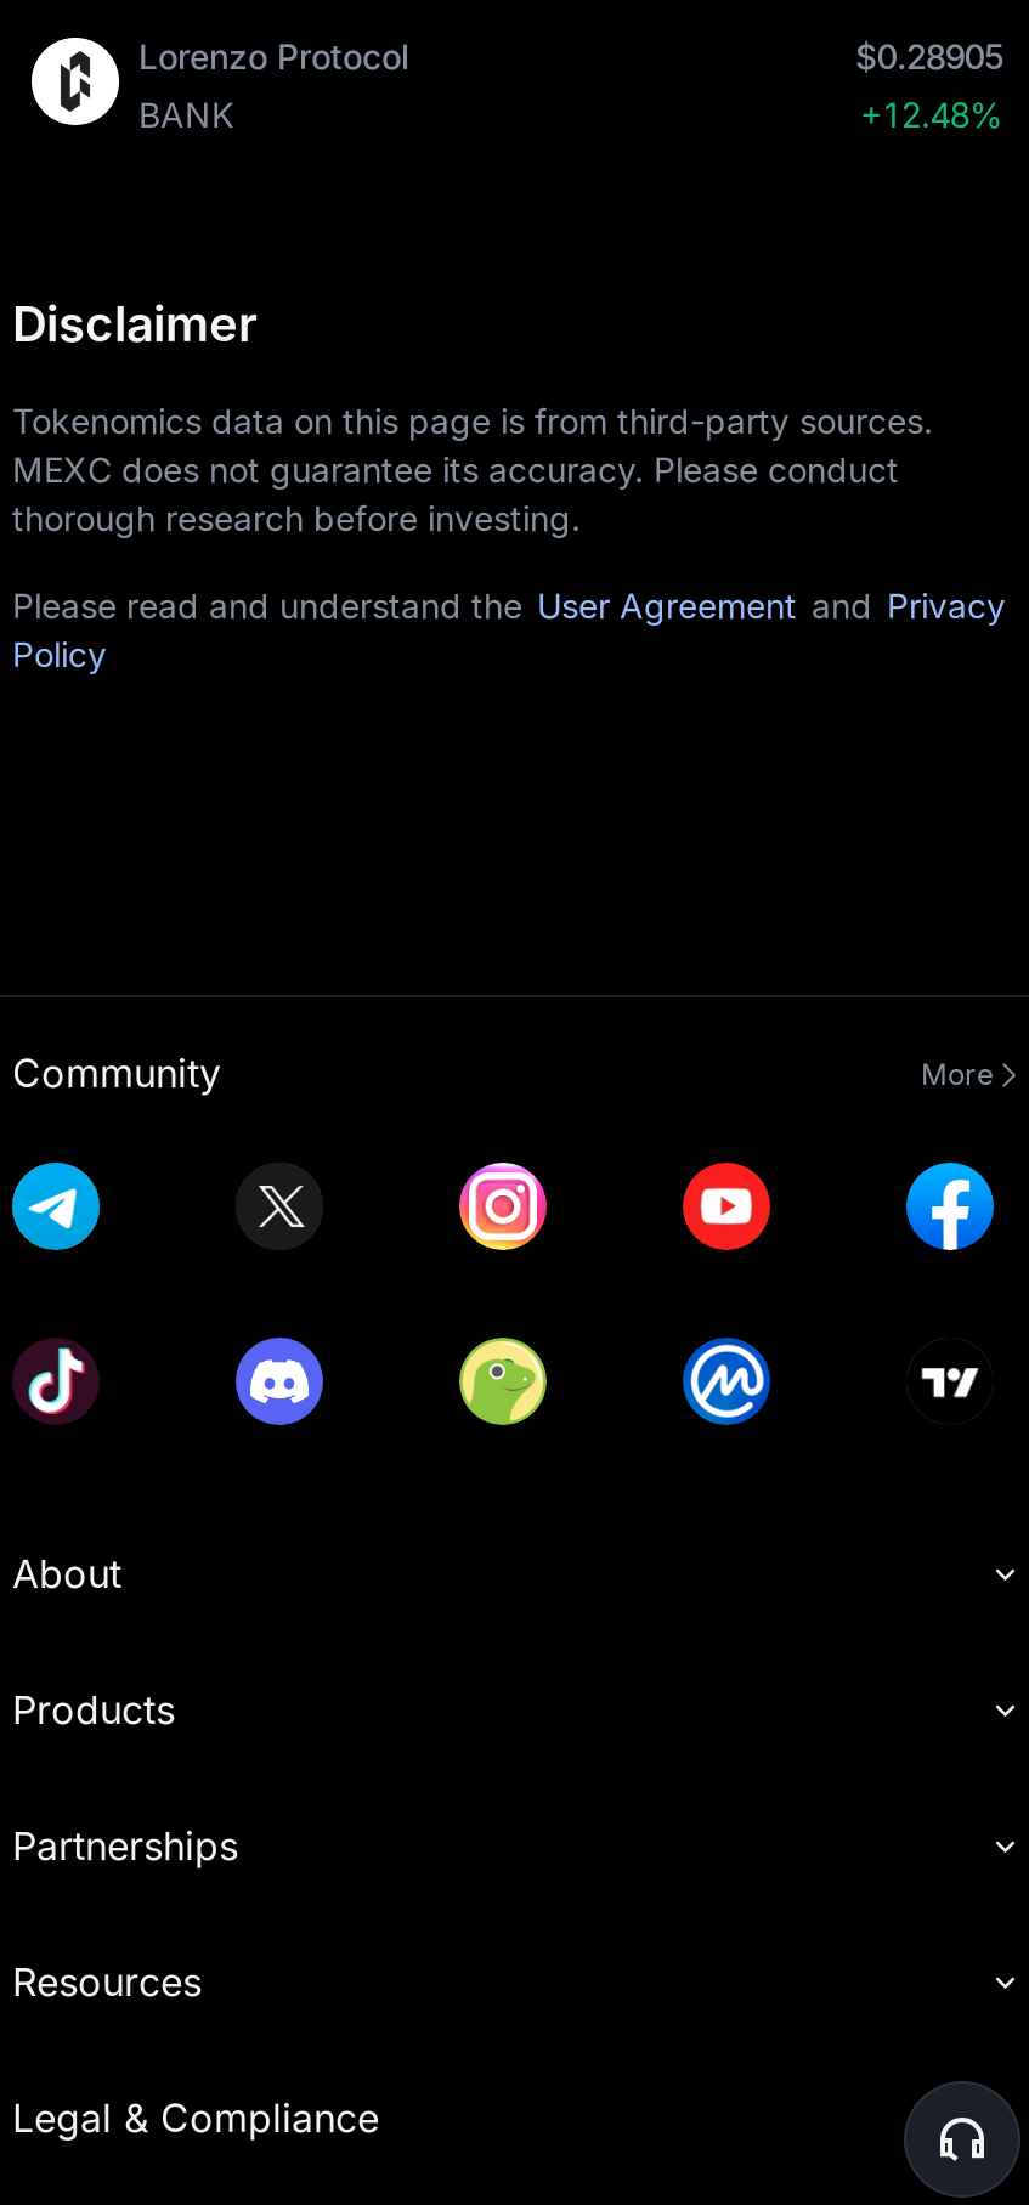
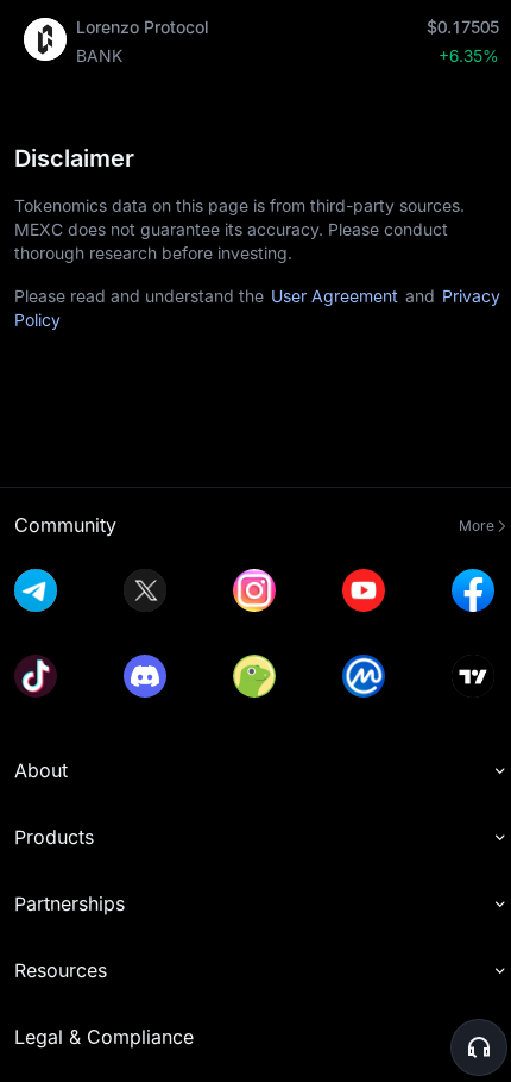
[855,35,1003,77] $0.28905 -> [427,17,499,37] $0.17505
[860,94,1003,135] +12.48% -> [439,45,499,65] +6.35%

